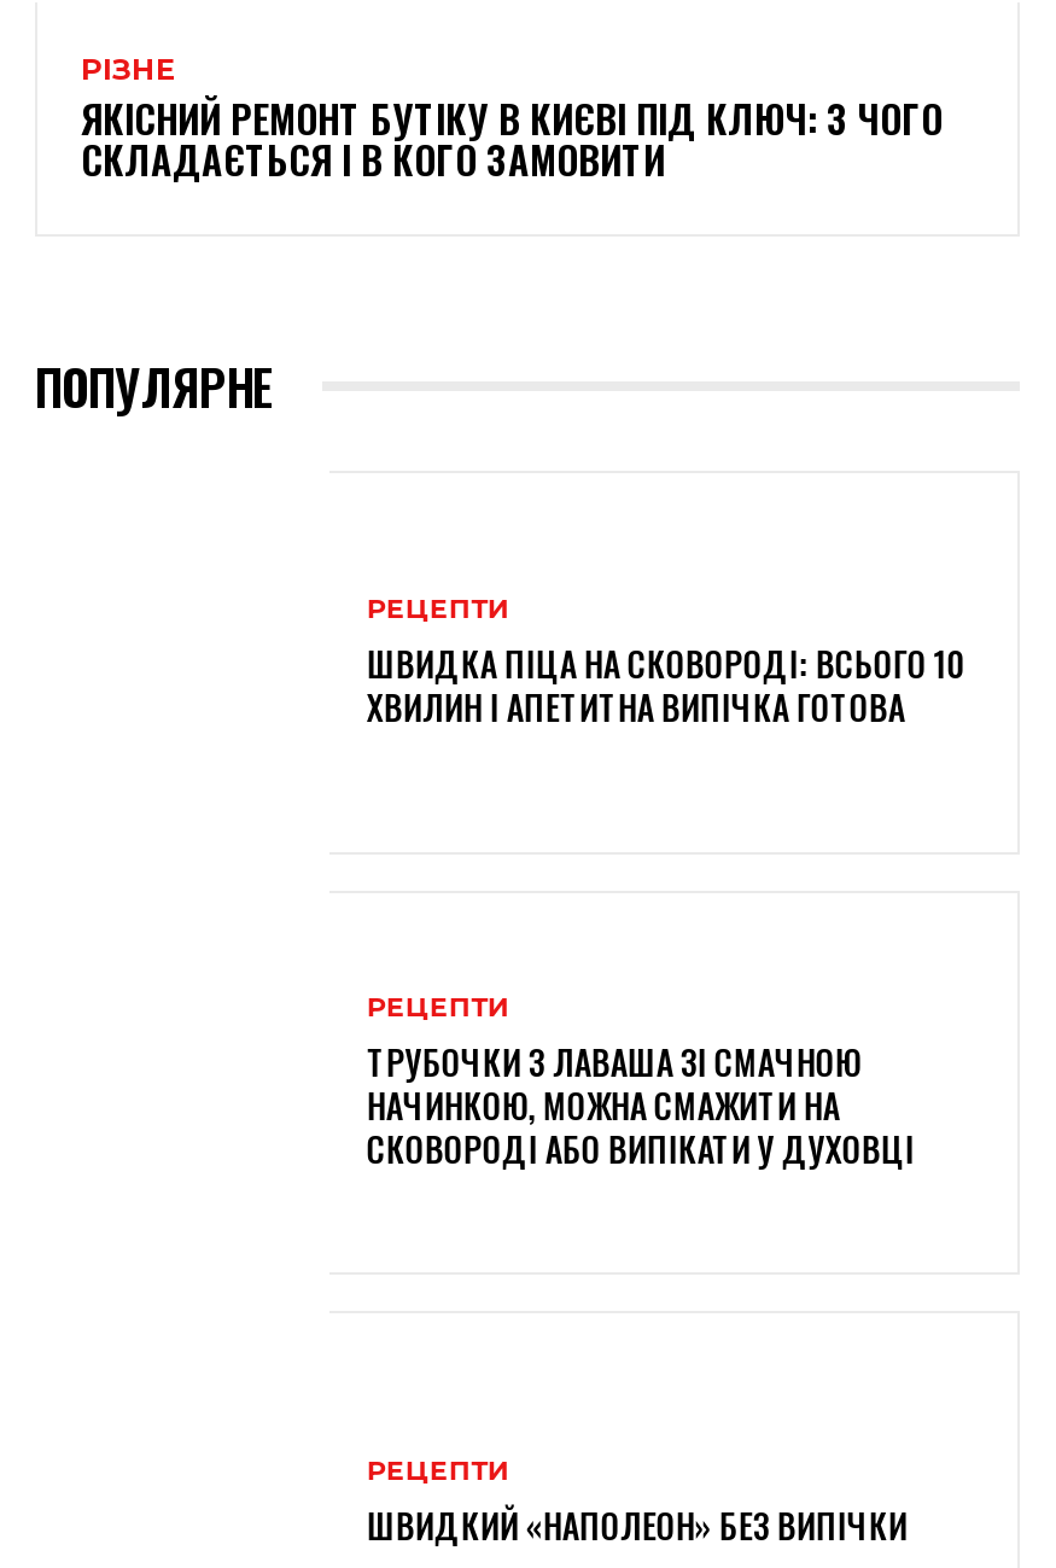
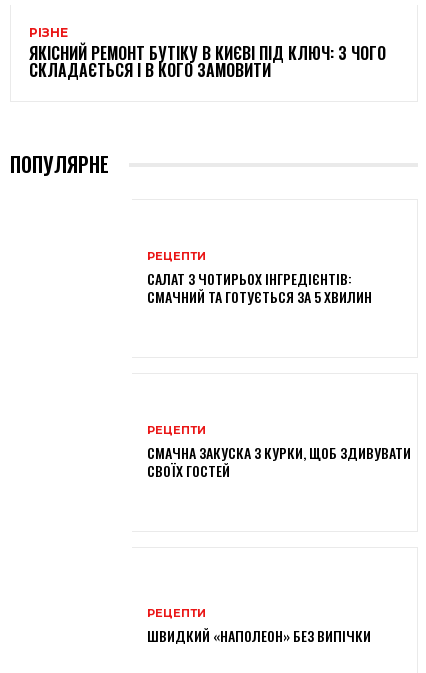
[367,638,965,732] ШВИДКА ПІЦА НА СКОВОРОДІ: ВСЬОГО 10 | ХВИЛИН І АПЕТИТНА ВИПІЧКА ГОТОВА -> [147,268,372,307] САЛАТ З ЧОТИРЬОХ ІНГРЕДІЄНТІВ: | СМАЧНИЙ ТА ГОТУЄТЬСЯ ЗА 5 ХВИЛИН
[367,1036,915,1174] ТРУБОЧКИ З ЛАВАША ЗІ СМАЧНОЮ | НАЧИНКОЮ, МОЖНА СМАЖИТИ НА | СКОВОРОДІ АБО ВИПІКАТИ У ДУХОВЦІ -> [147,442,411,481] СМАЧНА ЗАКУСКА З КУРКИ, ЩОБ ЗДИВУВАТИ | СВОЇХ ГОСТЕЙ

